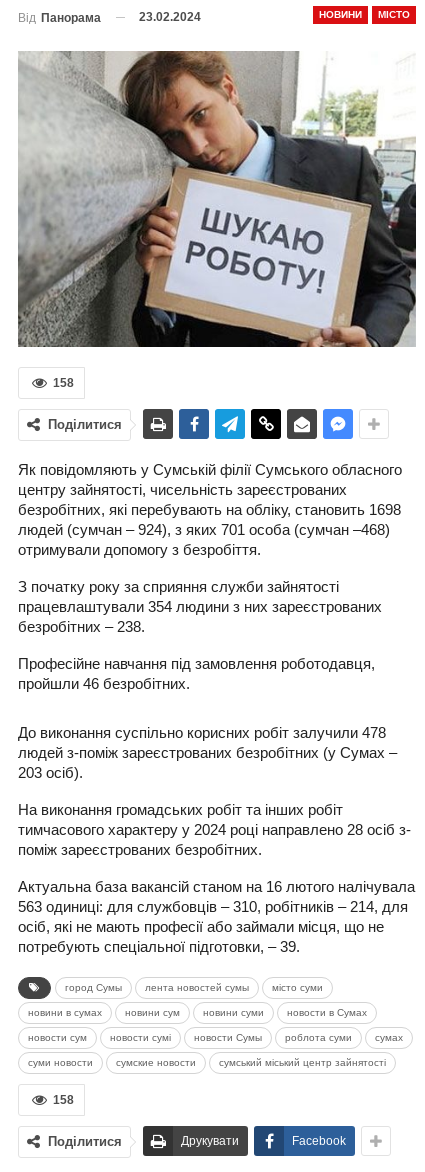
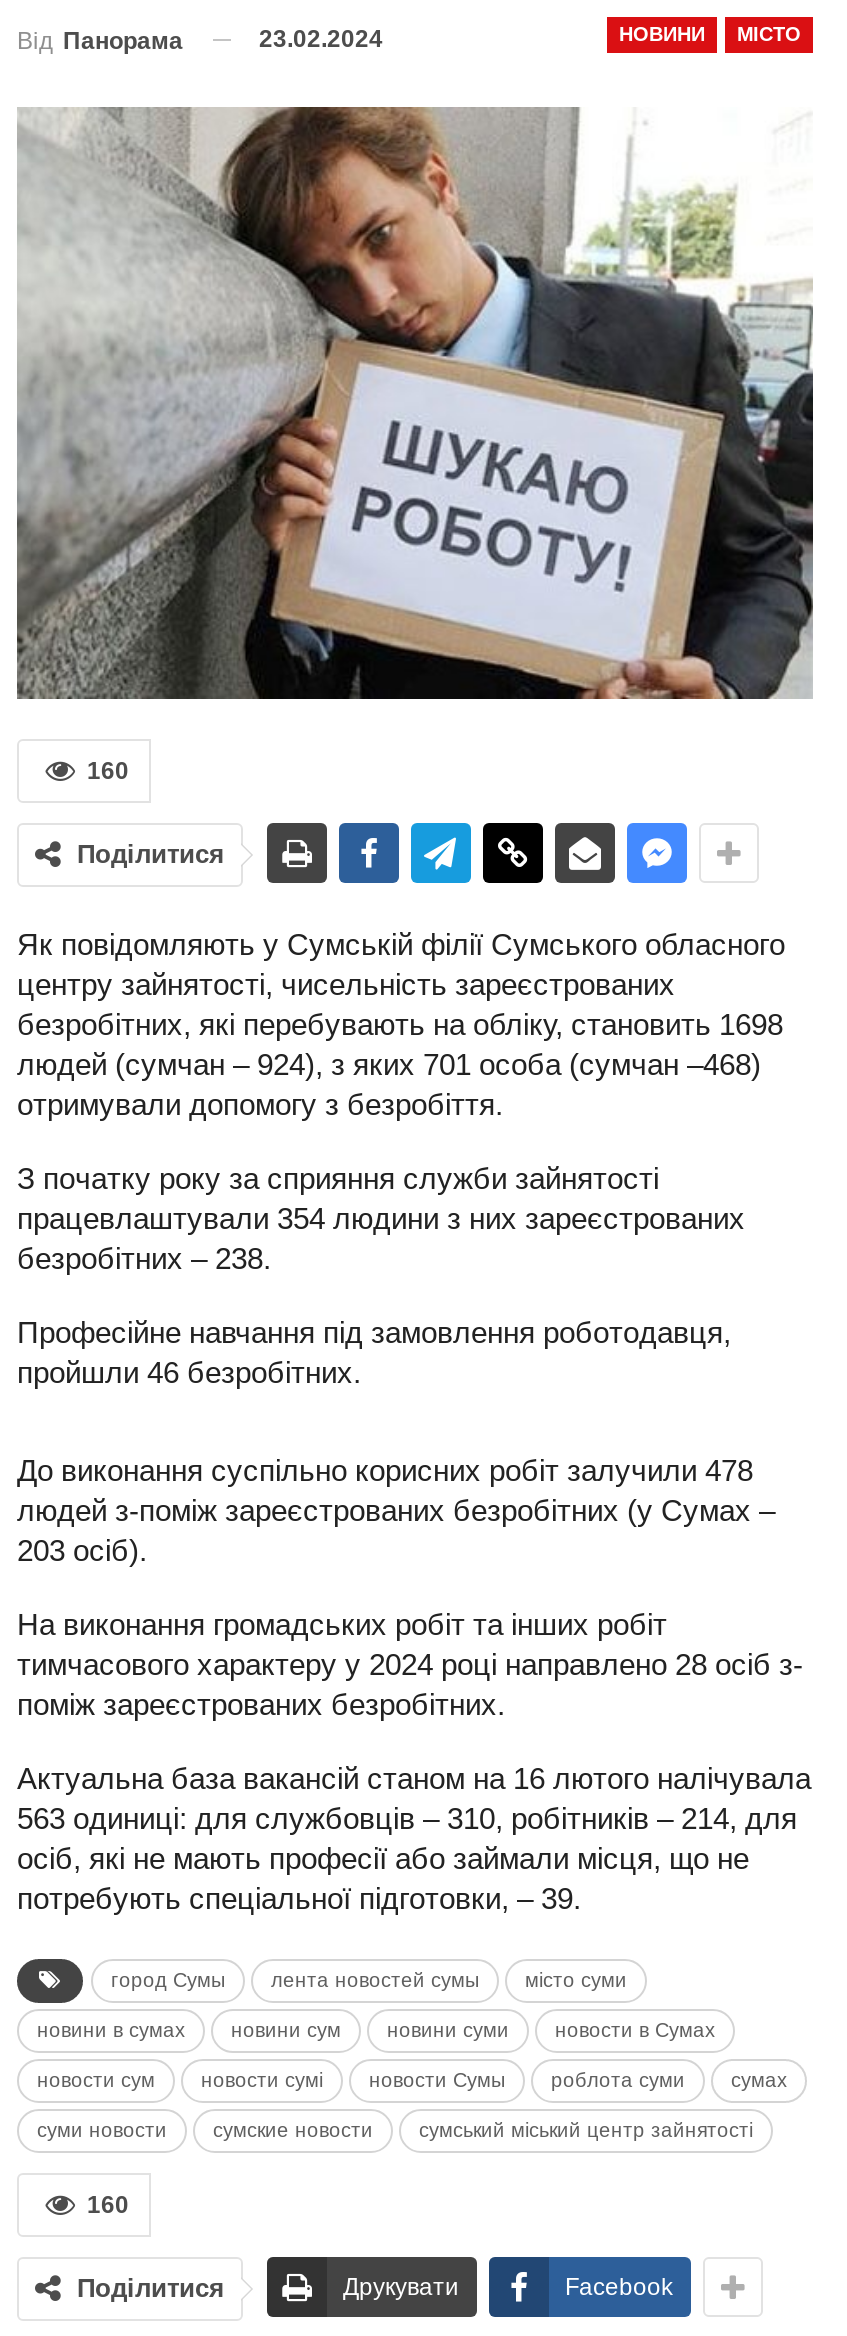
[53,376,74,390] 158 -> [87,756,129,784] 160
[53,1093,74,1107] 158 -> [87,2190,129,2218] 160

